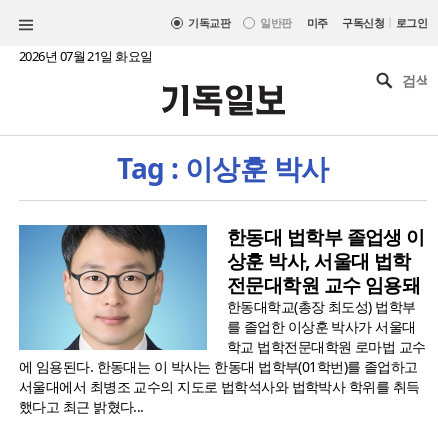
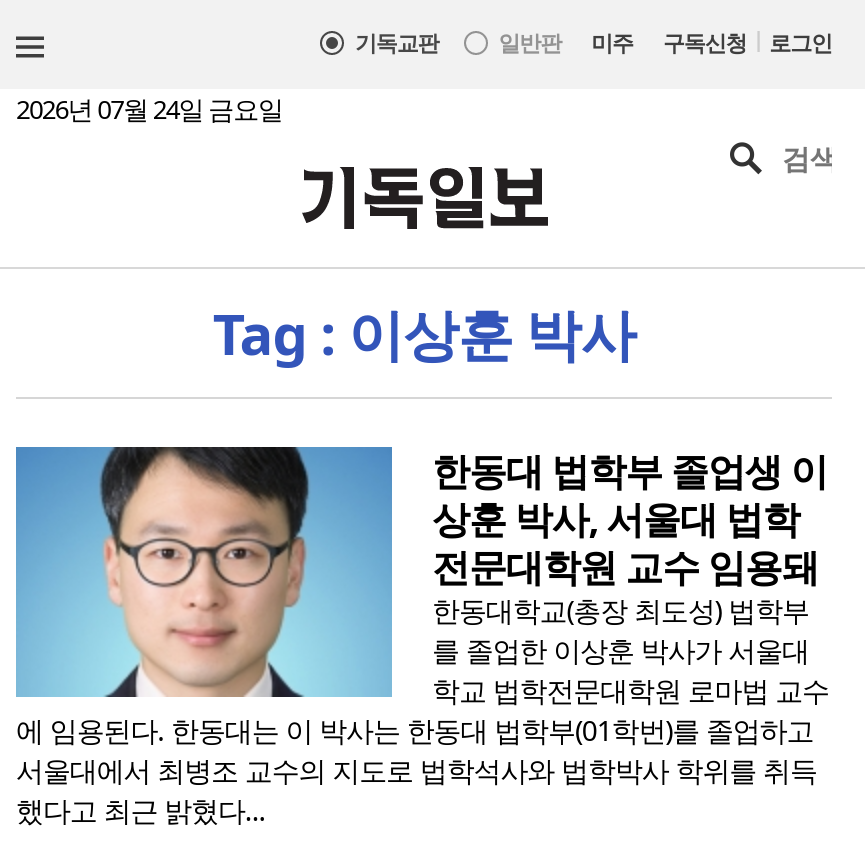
[19,47,152,65] 2026년 07월 21일 화요일 -> [16,91,283,127] 2026년 07월 24일 금요일

